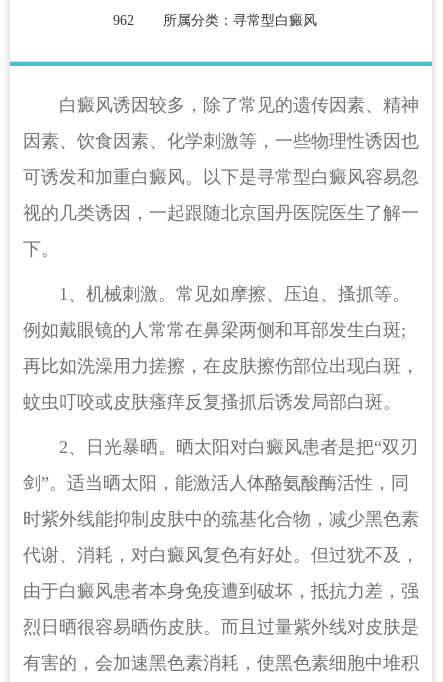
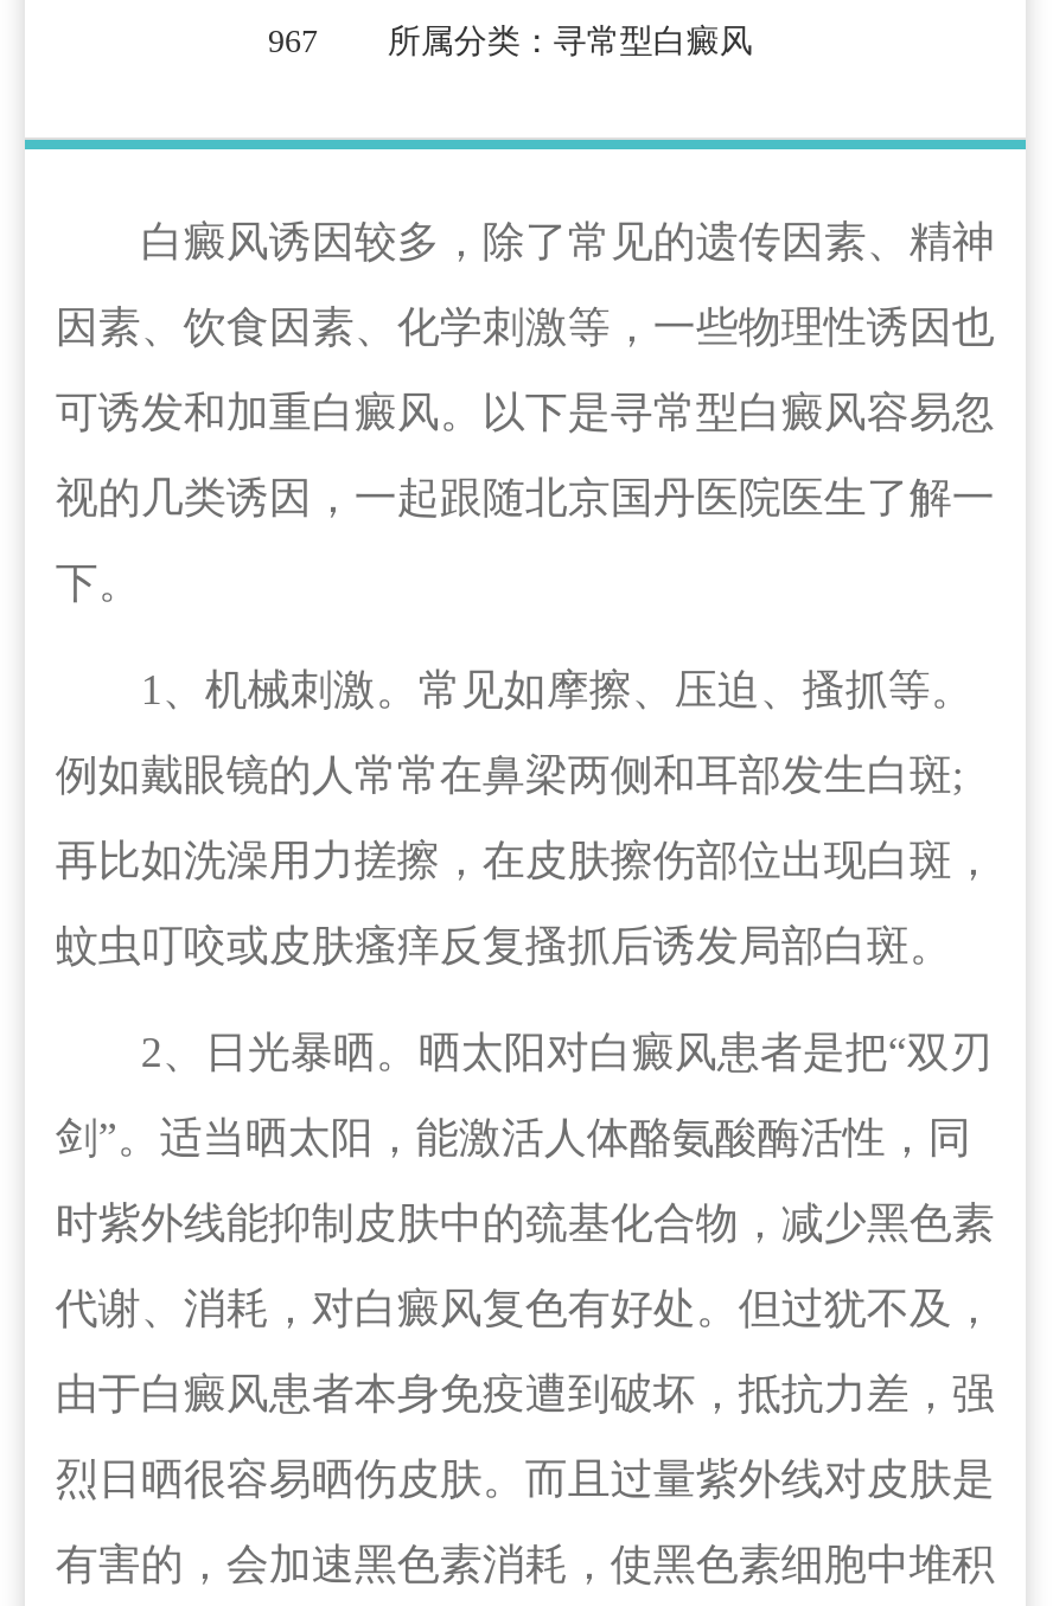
[112,13,317,28] 962 所属分类：寻常型白癜风 -> [268,23,753,59] 967 所属分类：寻常型白癜风

